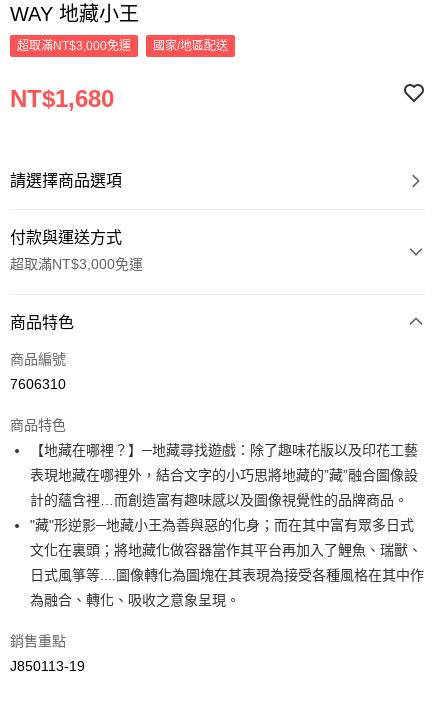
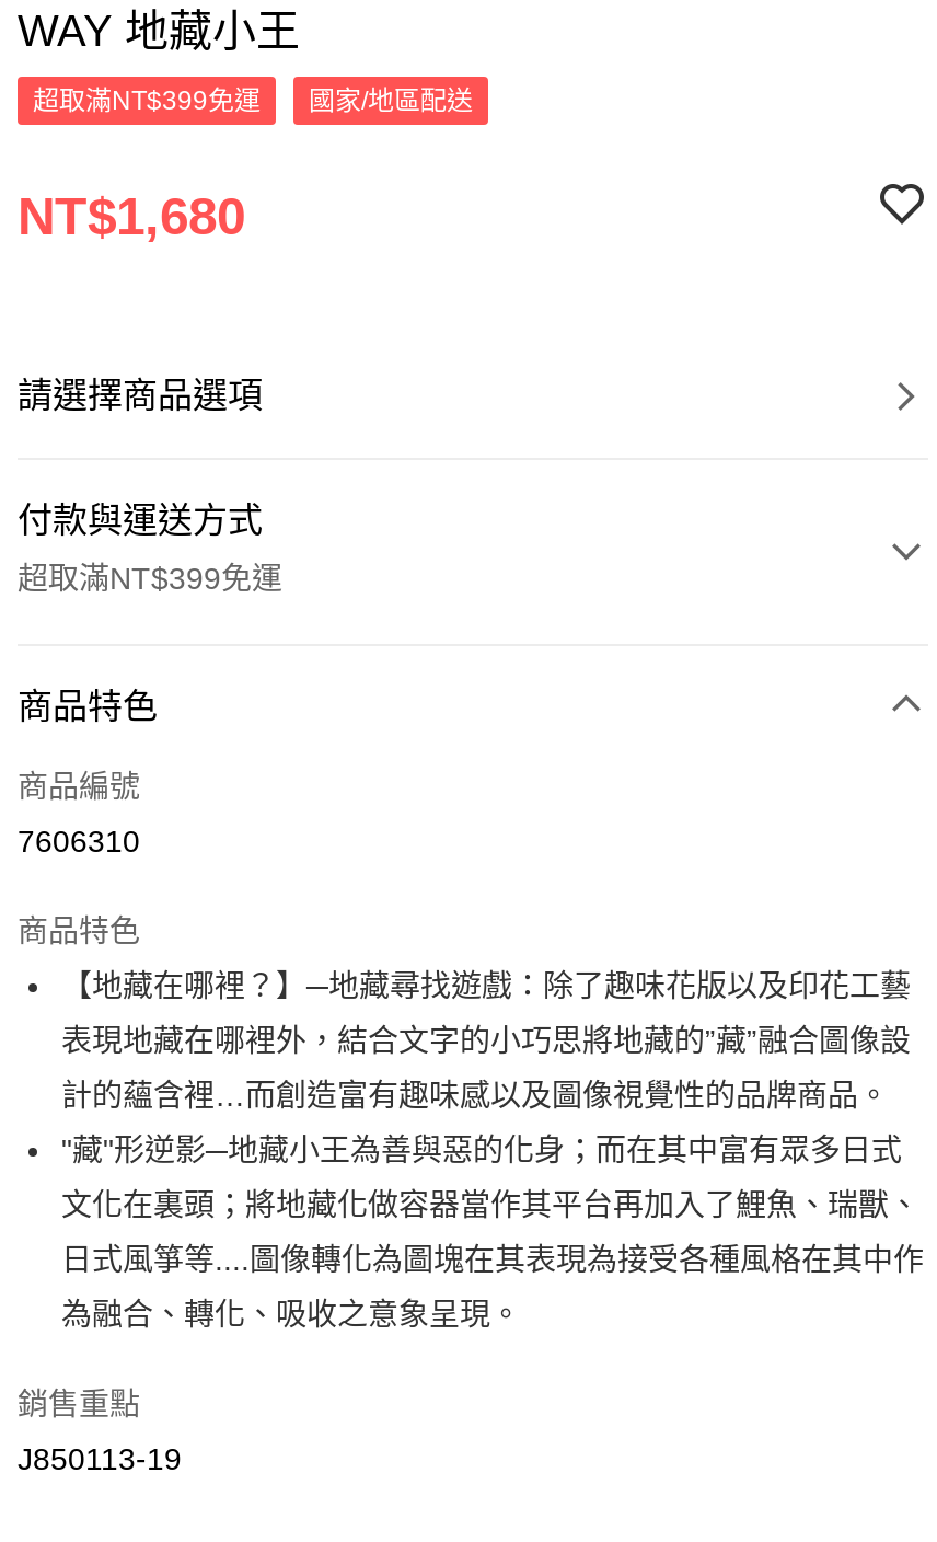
[17,39,131,53] 超取滿NT$3,000免運 -> [33,85,261,116] 超取滿NT$399免運
[10,256,143,272] 超取滿NT$3,000免運 -> [18,561,282,596] 超取滿NT$399免運

